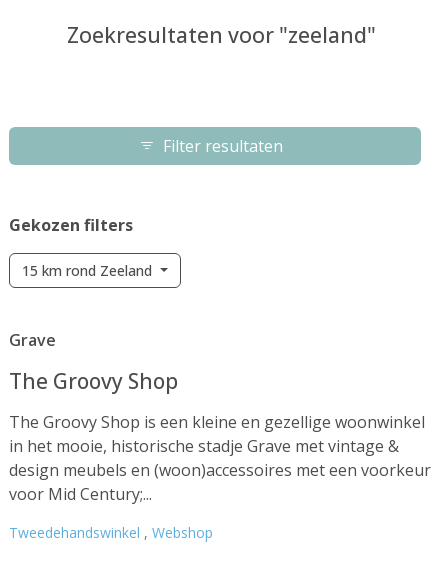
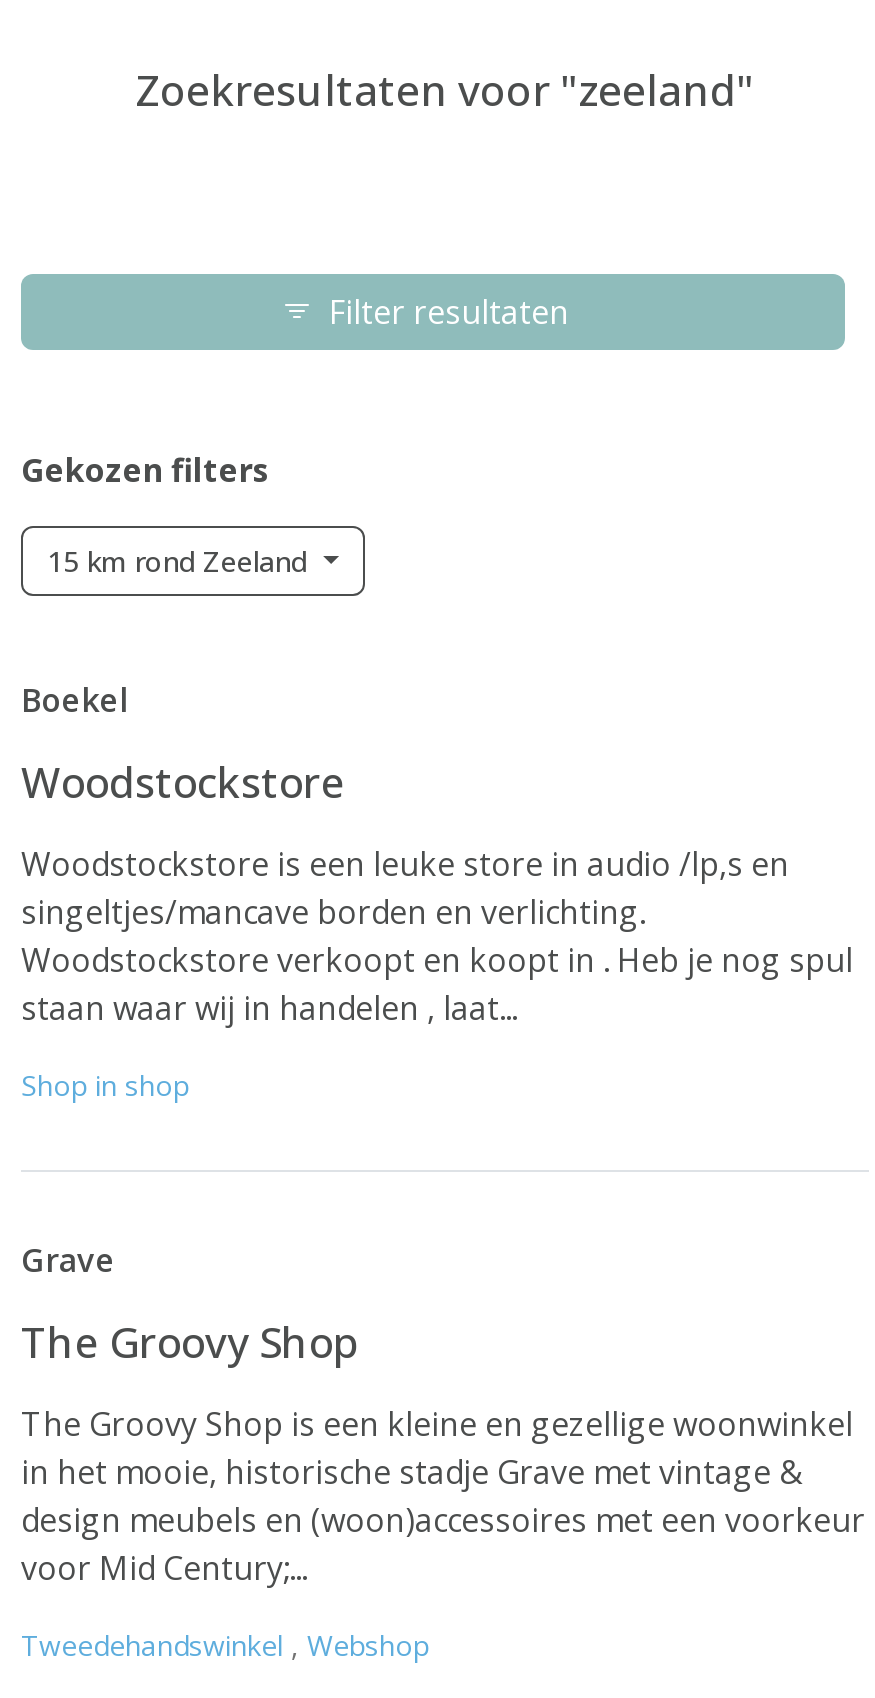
none -> [21,678,853,1104] Boekel | Woodstockstore | Woodstockstore is een leuke store in audio /lp,s en | singeltjes/mancave borden en verlichting. | Woodstockstore verkoopt en koopt in . Heb je nog spul | staan waar wij in handelen , laat... | Shop in shop

